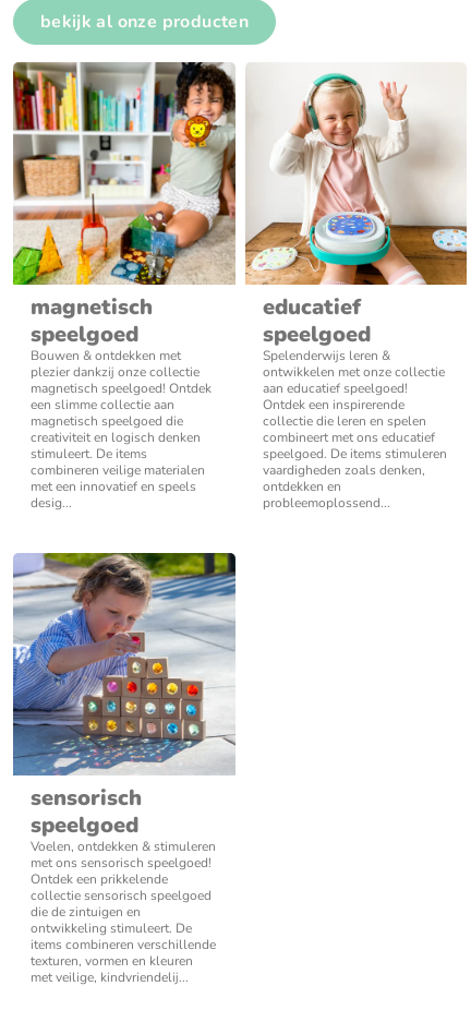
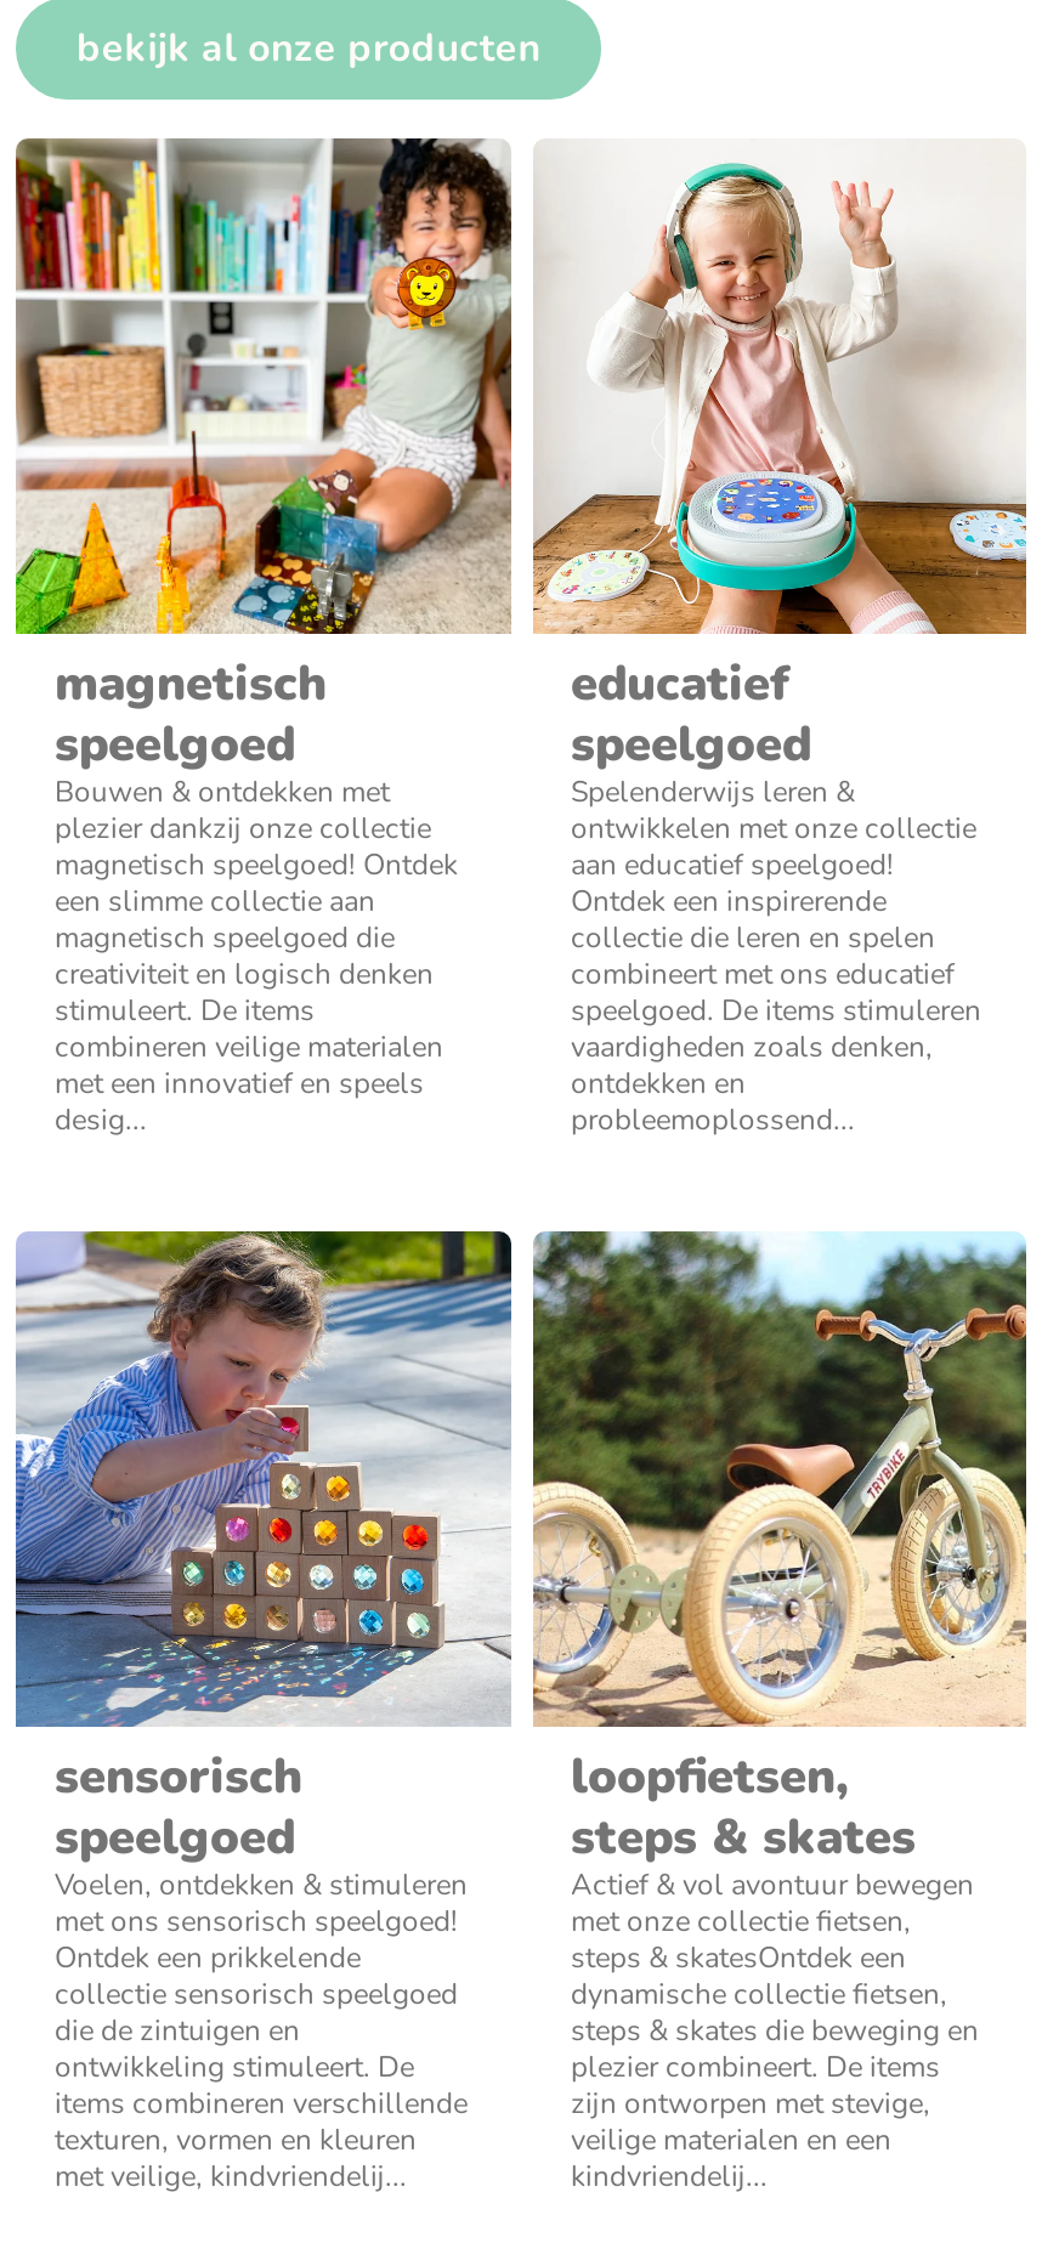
none -> [531,1229,1029,2194] [image] | loopfietsen, | steps & skates | Actief & vol avontuur bewegen | met onze collectie fietsen, | steps & skatesOntdek een | dynamische collectie fietsen, | steps & skates die beweging en | plezier combineert. De items | zijn ontworpen met stevige, | veilige materialen en een | kindvriendelij...

